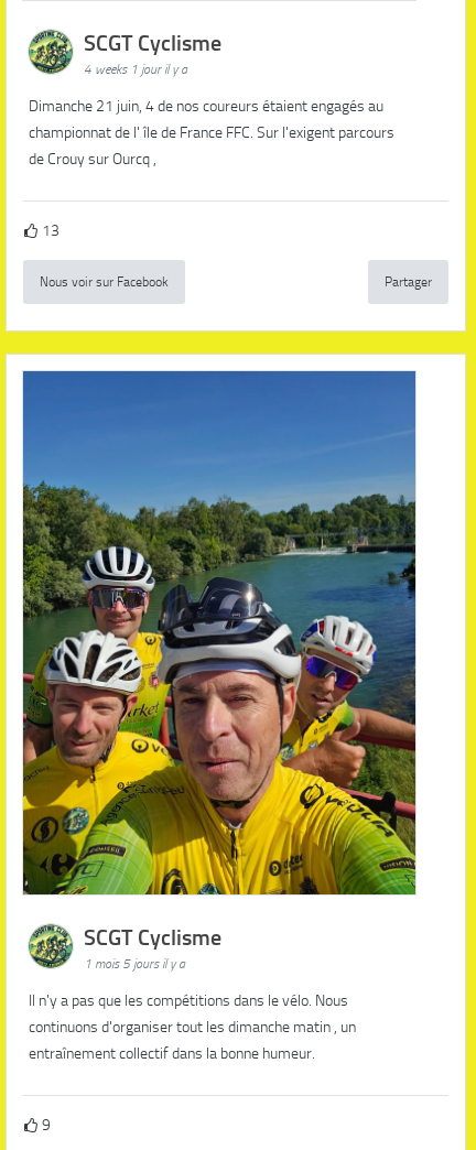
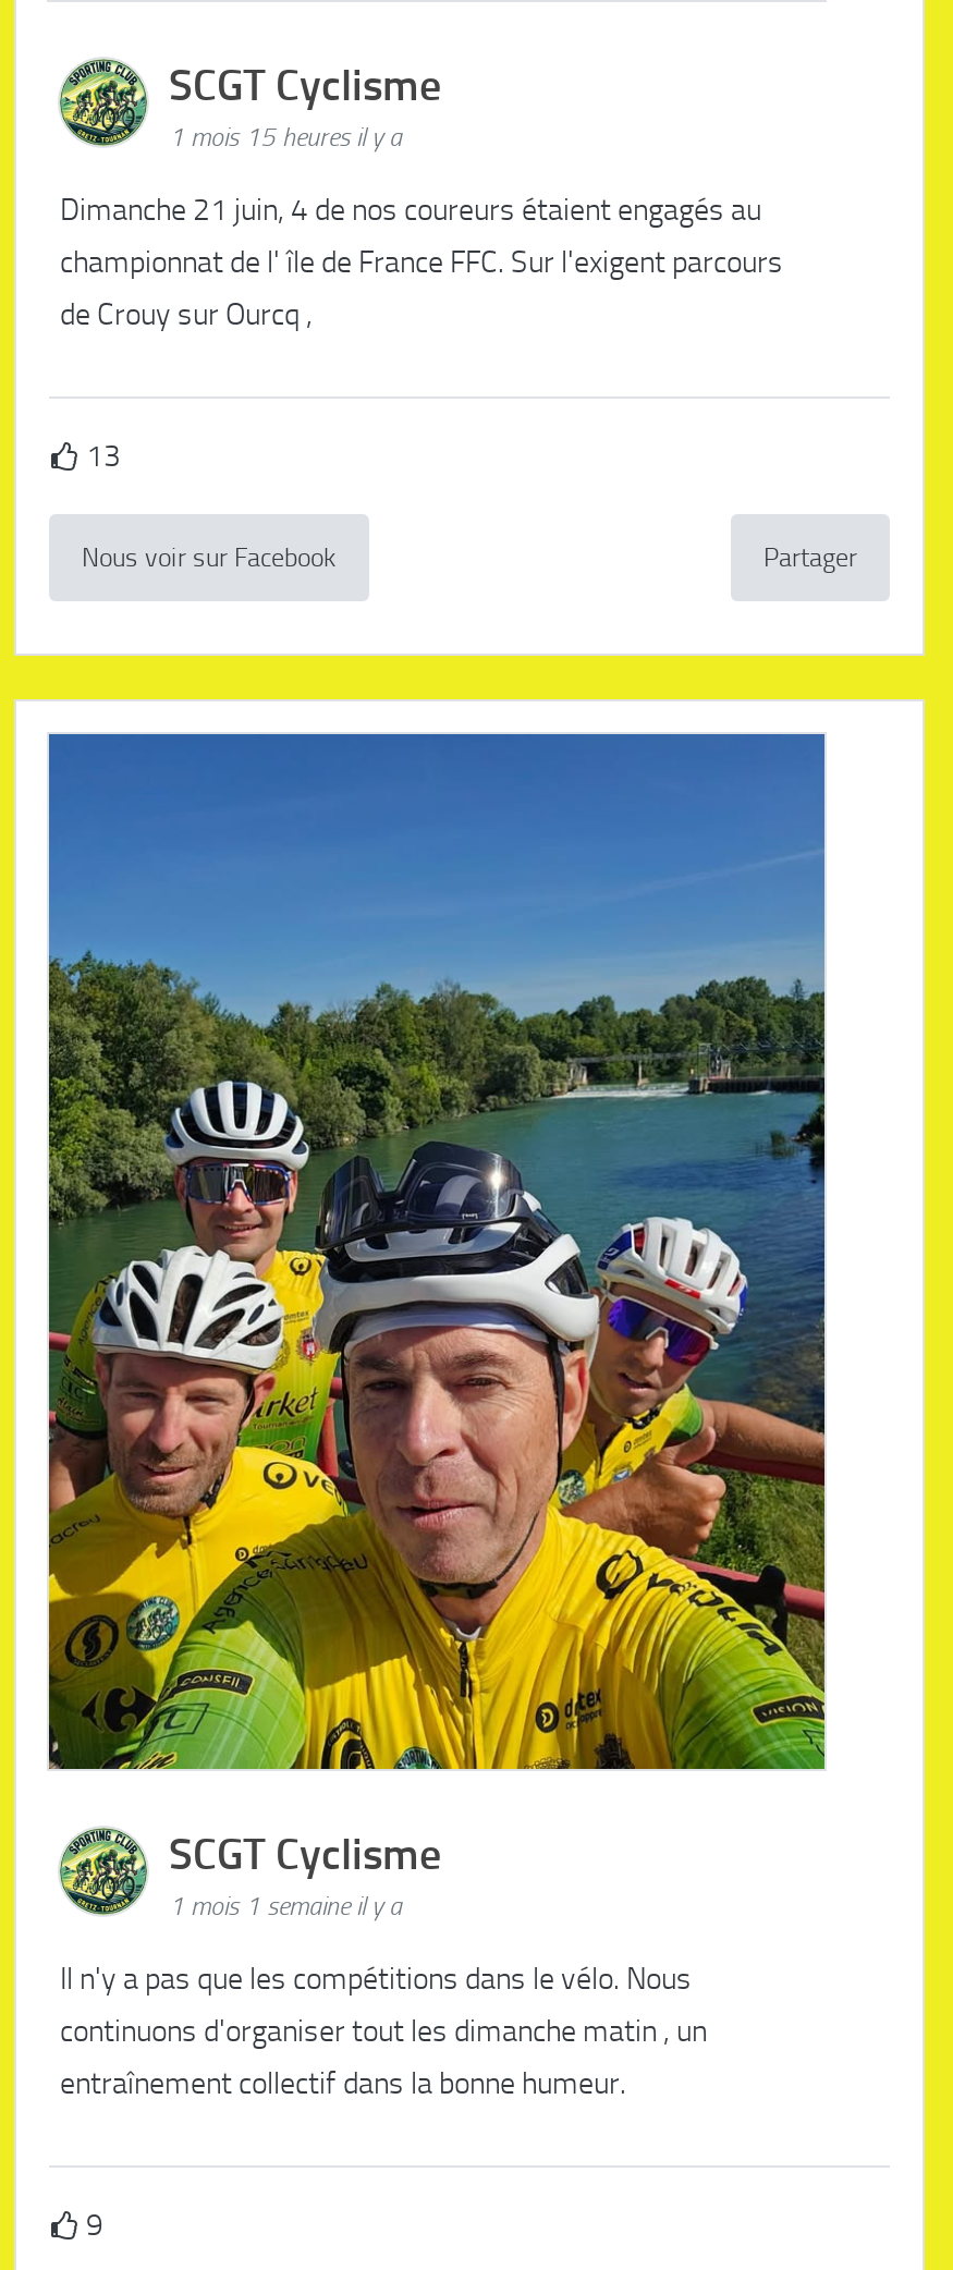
[84,62,187,77] 4 weeks 1 jour il y a -> [169,122,402,152] 1 mois 15 heures il y a
[84,956,185,971] 1 mois 5 jours il y a -> [169,1890,402,1921] 1 mois 1 semaine il y a

